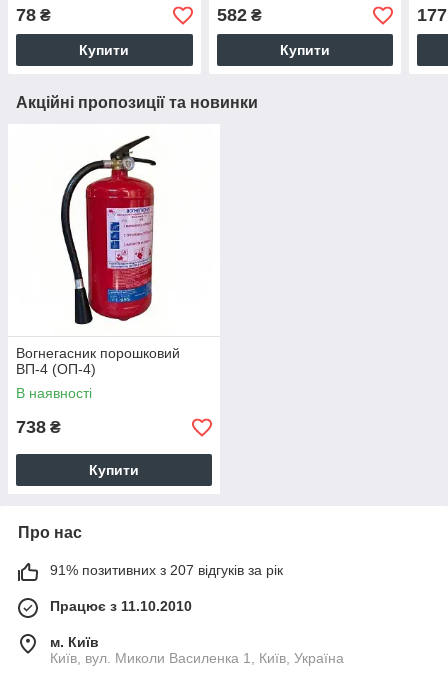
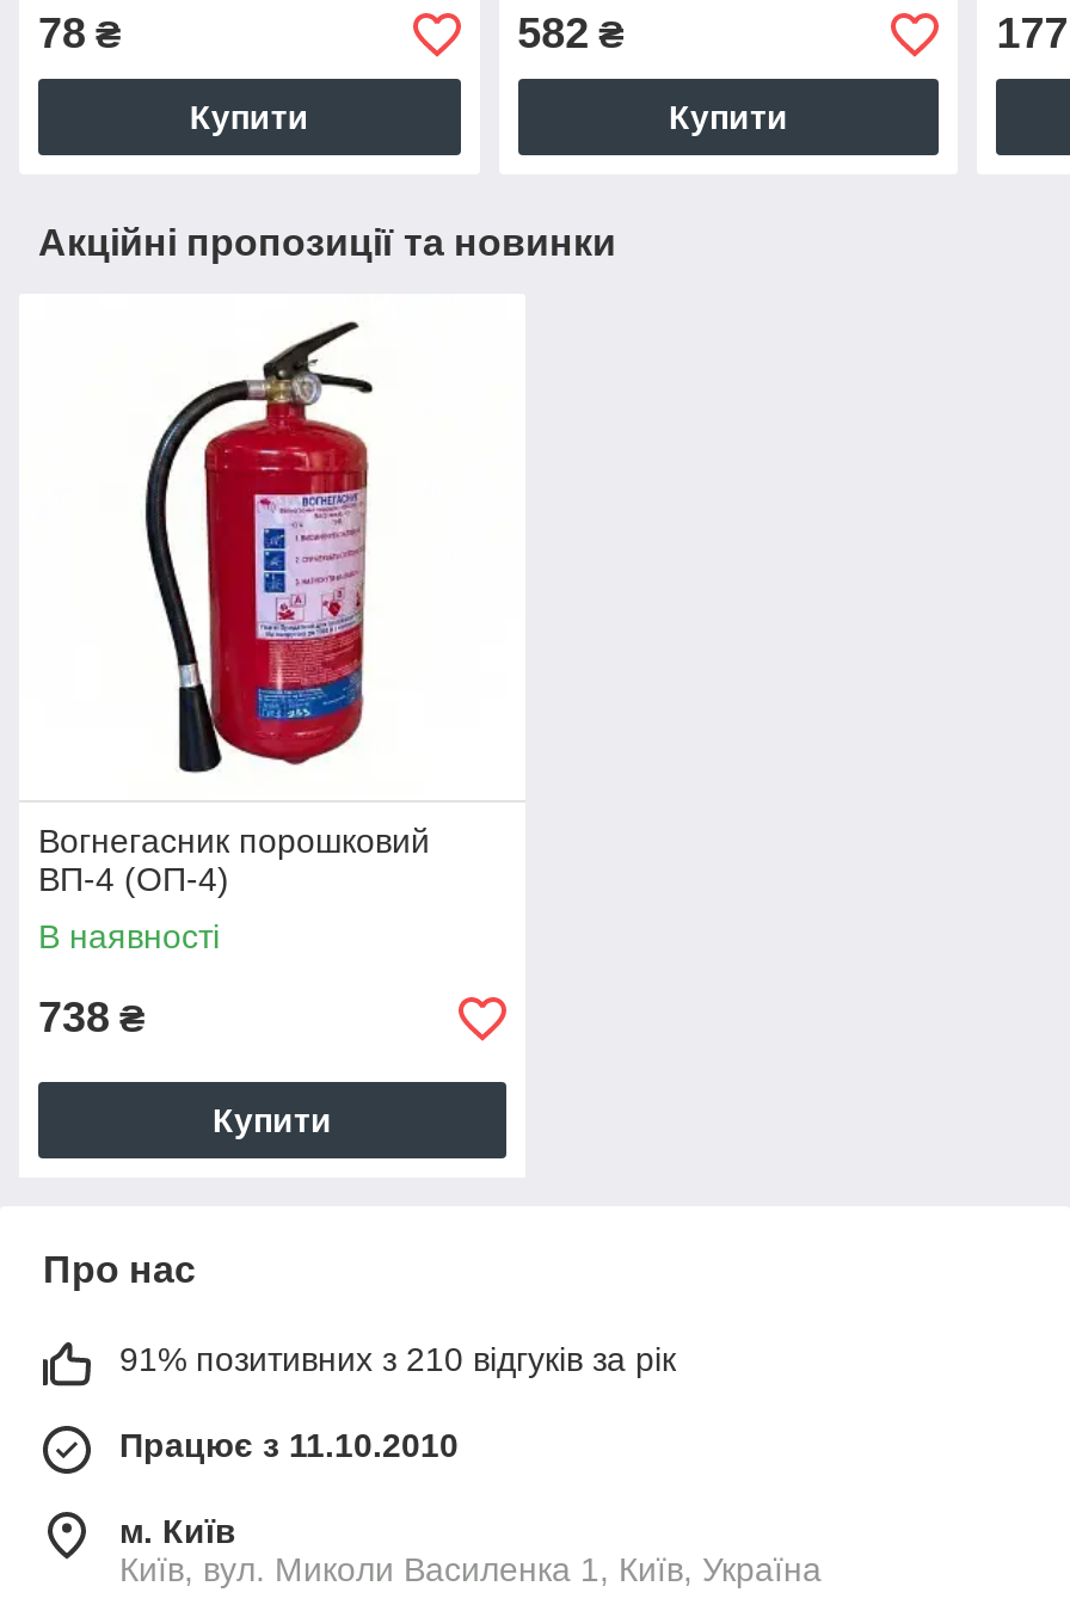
[50,562,283,578] 91% позитивних з 207 відгуків за рік -> [119,1341,676,1379] 91% позитивних з 210 відгуків за рік

